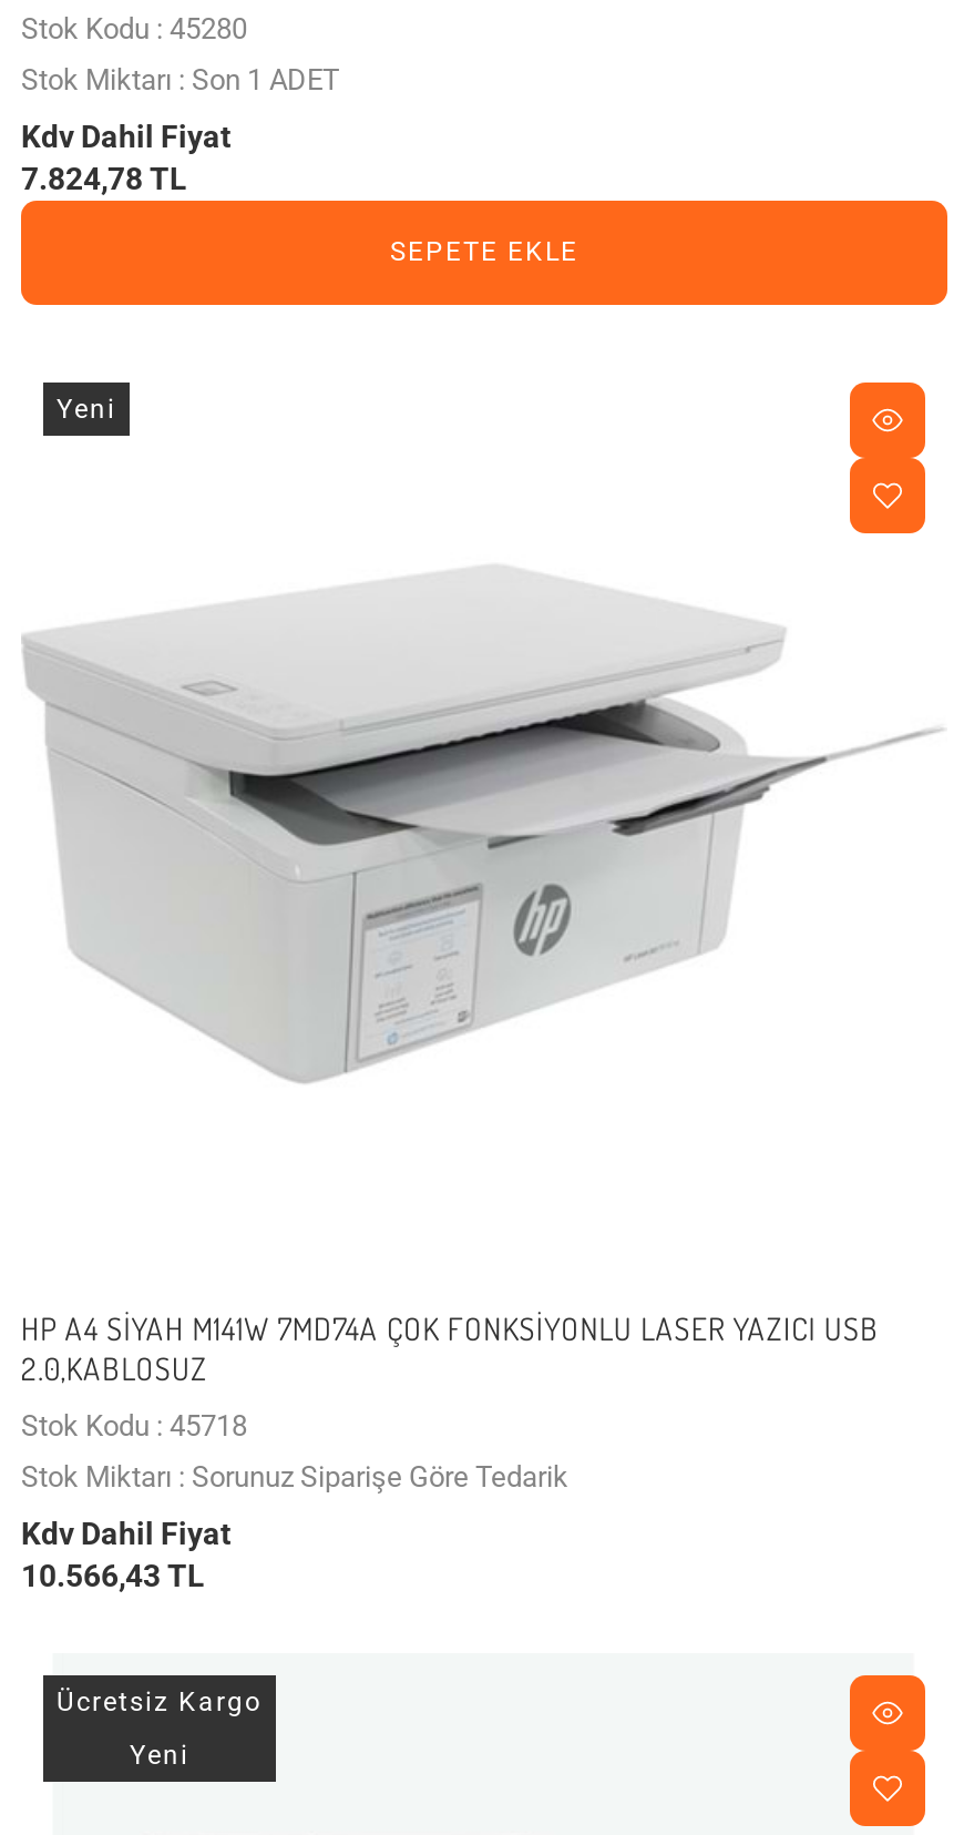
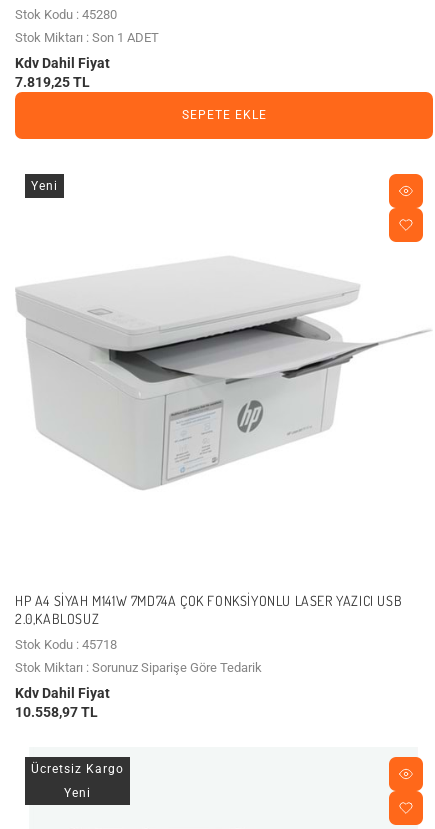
[21,161,187,196] 7.824,78 TL -> [15,74,90,90] 7.819,25 TL
[21,1558,205,1593] 10.566,43 TL -> [15,704,98,720] 10.558,97 TL

